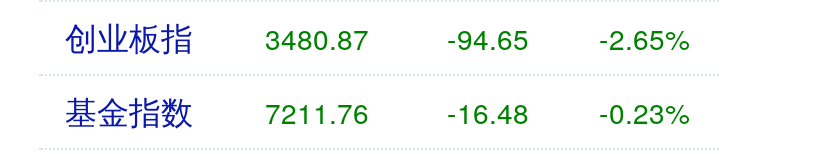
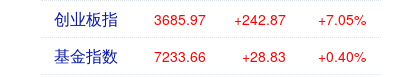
[265,19,369,59] 3480.87 -> [154,9,206,29] 3685.97
[447,19,529,59] -94.65 -> [234,9,286,29] +242.87
[599,19,689,59] -2.65% -> [318,9,366,29] +7.05%
[265,93,369,133] 7211.76 -> [154,46,206,66] 7233.66
[447,93,529,133] -16.48 -> [242,46,286,66] +28.83
[599,93,689,133] -0.23% -> [318,46,366,66] +0.40%

